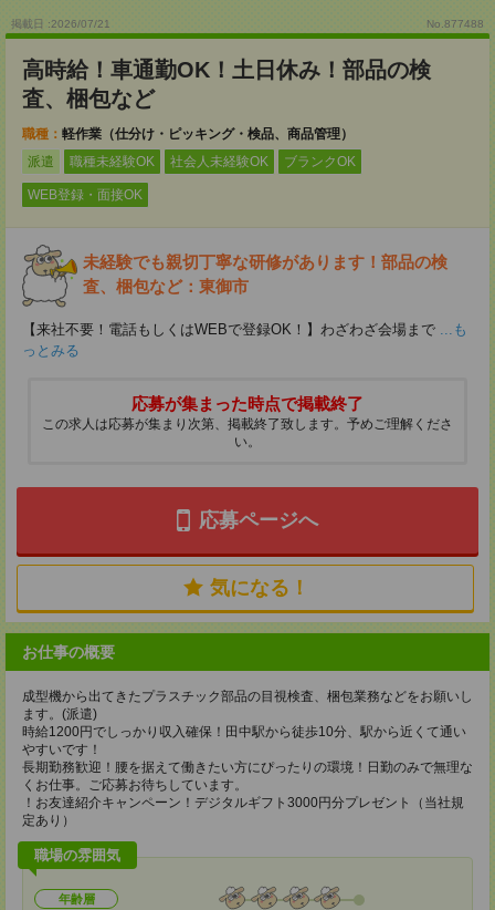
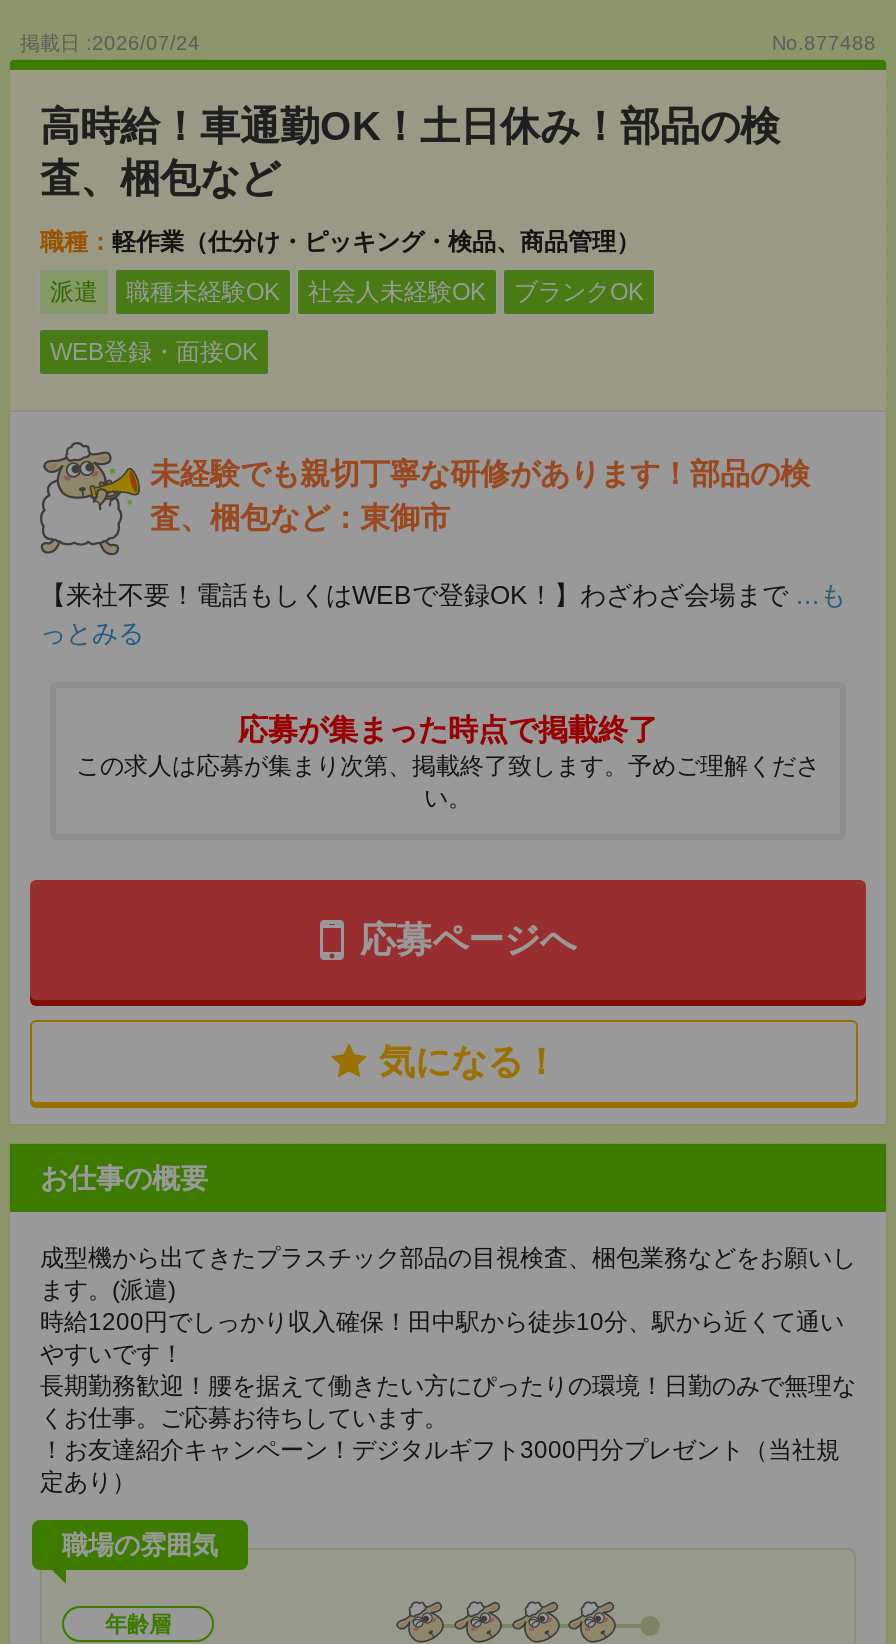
[11,18,110,30] 掲載日 :2026/07/21 -> [20,32,200,54] 掲載日 :2026/07/24

